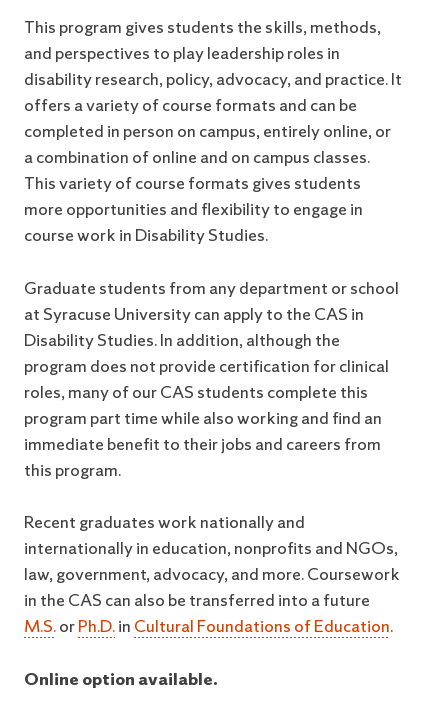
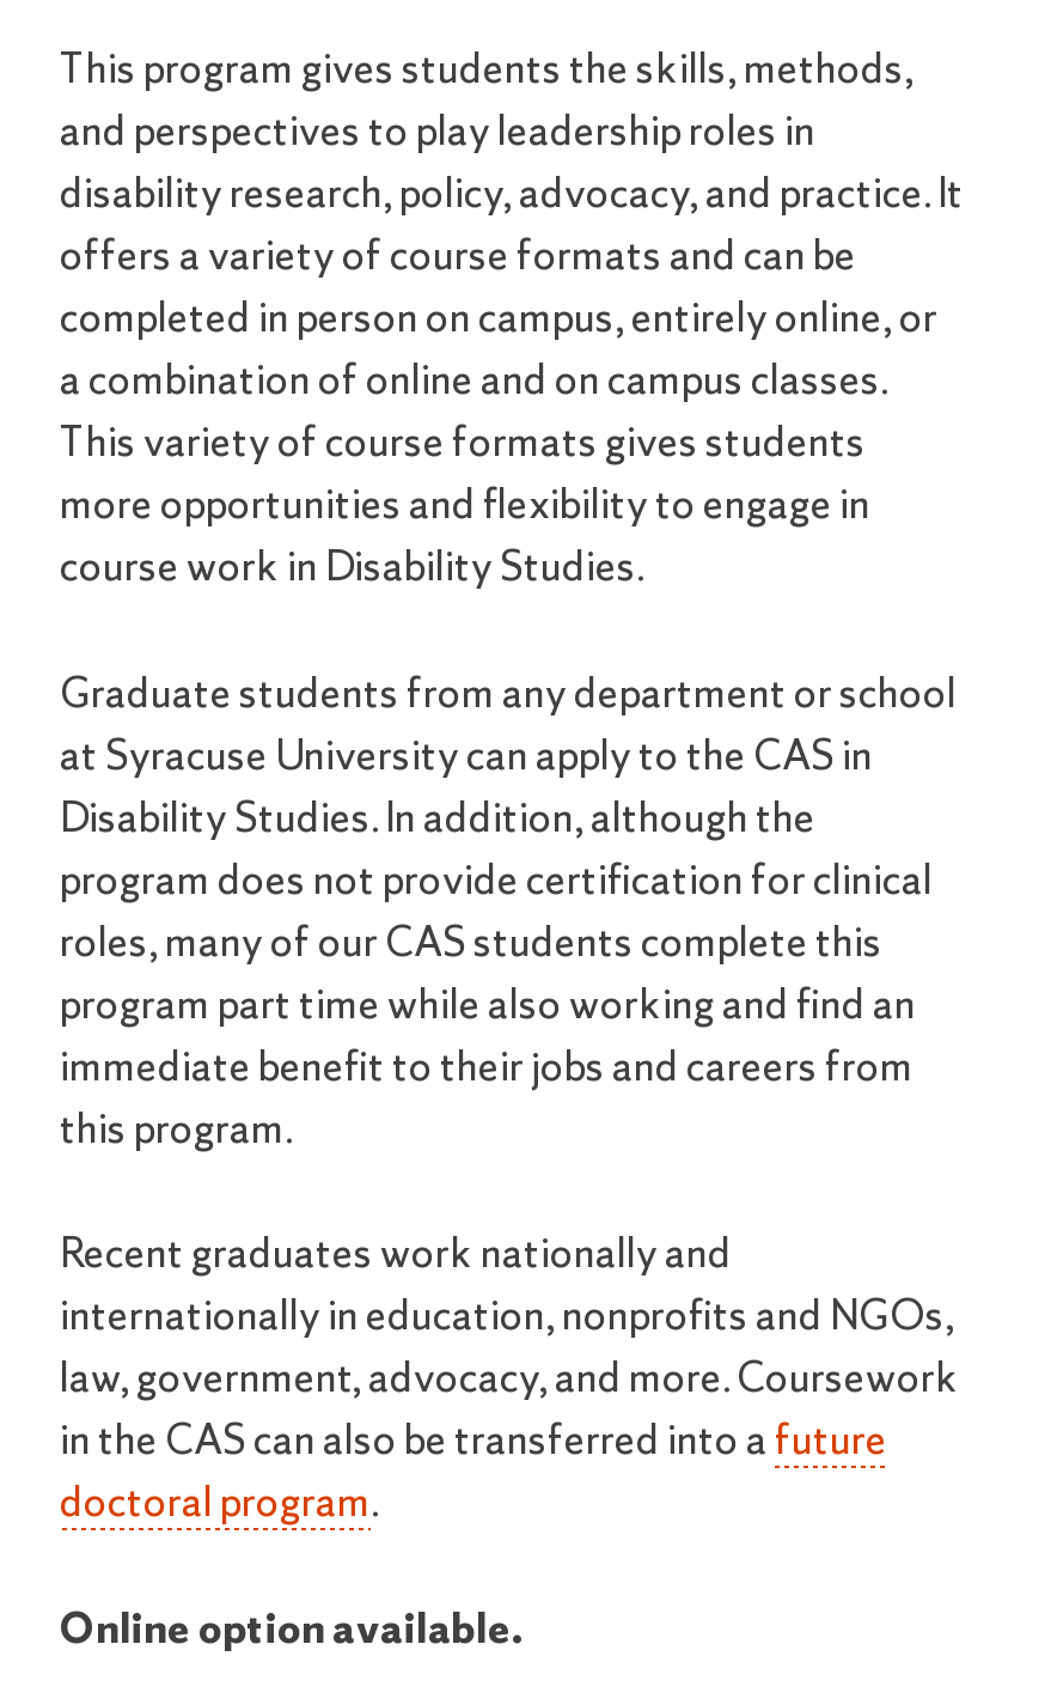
[24,616,393,639] M.S. or Ph.D. in Cultural Foundations of Education. -> [60,1479,378,1534] doctoral program.

